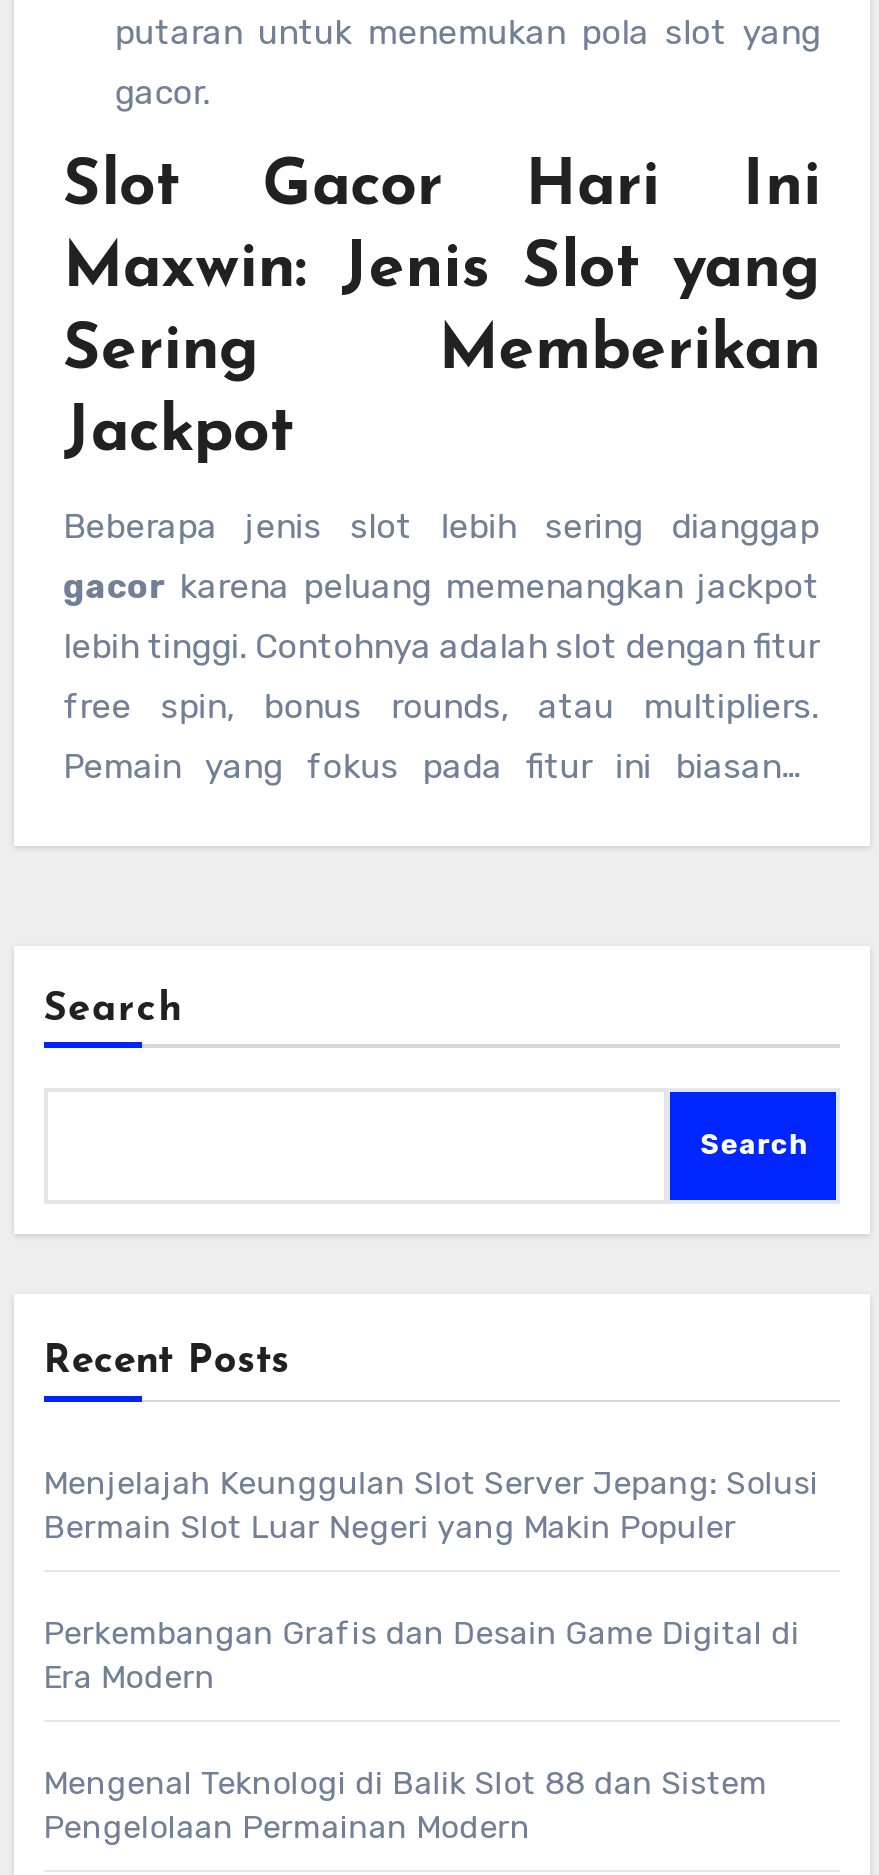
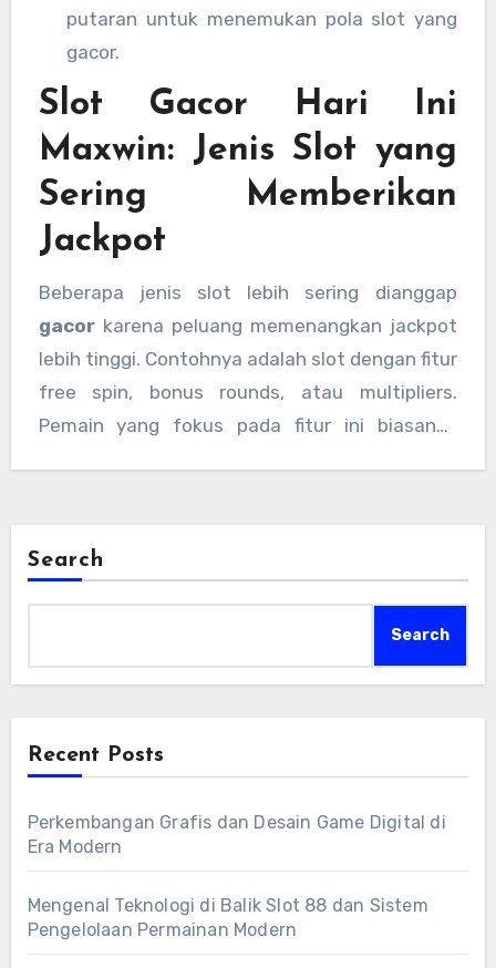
[43,1463,818,1545] Menjelajah Keunggulan Slot Server Jepang: Solusi | Bermain Slot Luar Negeri yang Makin Populer -> none

